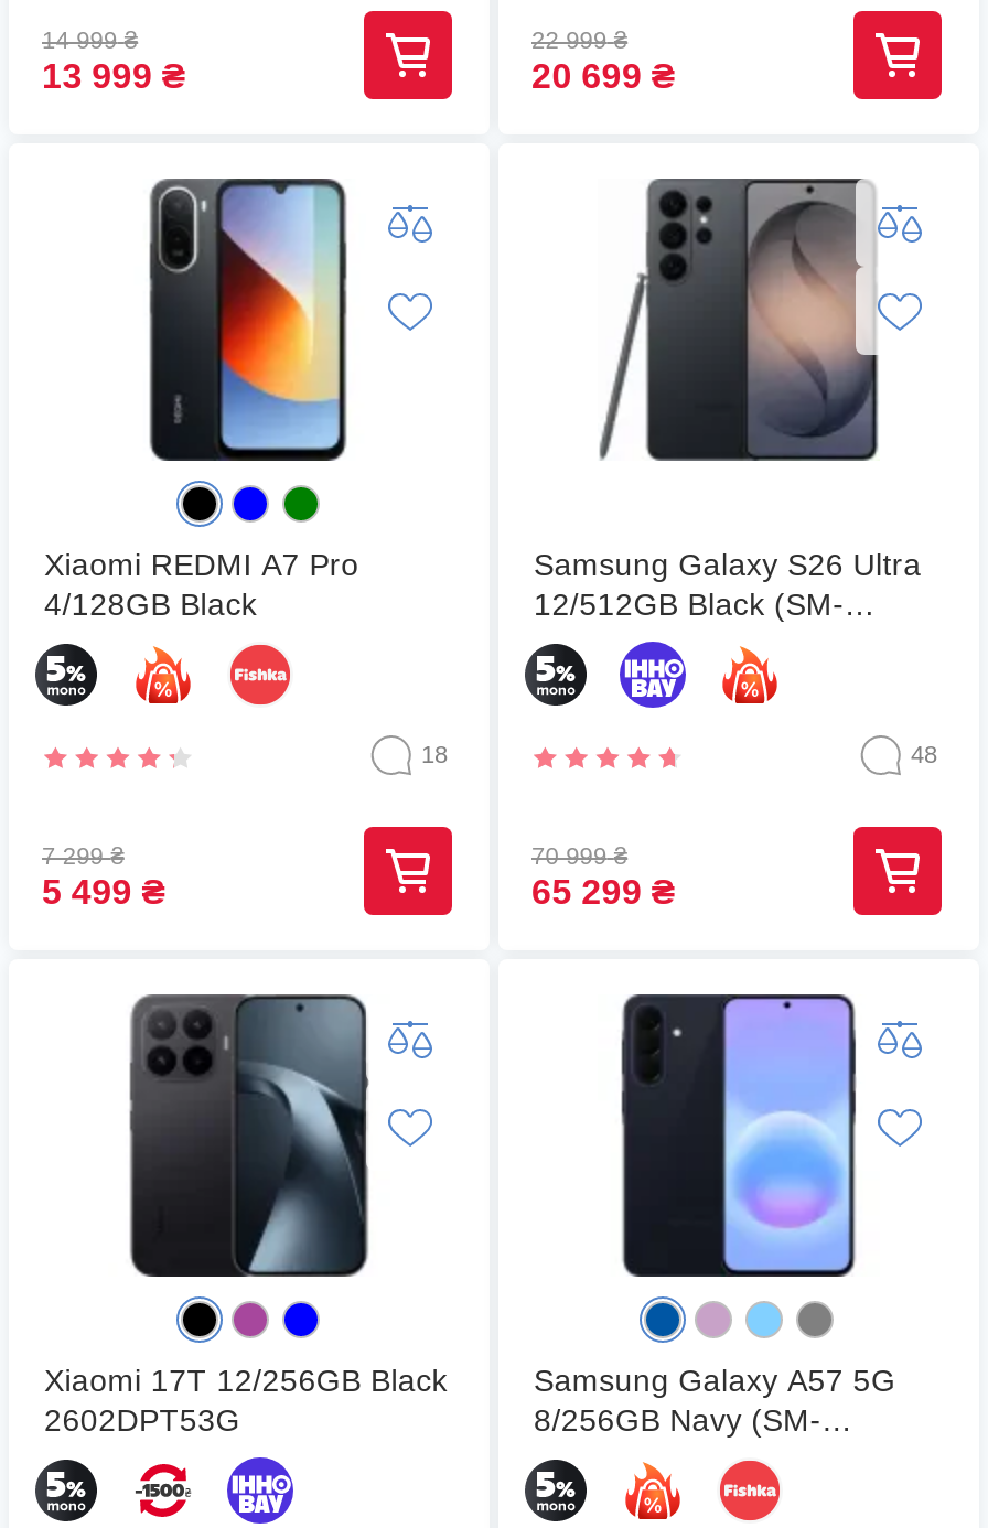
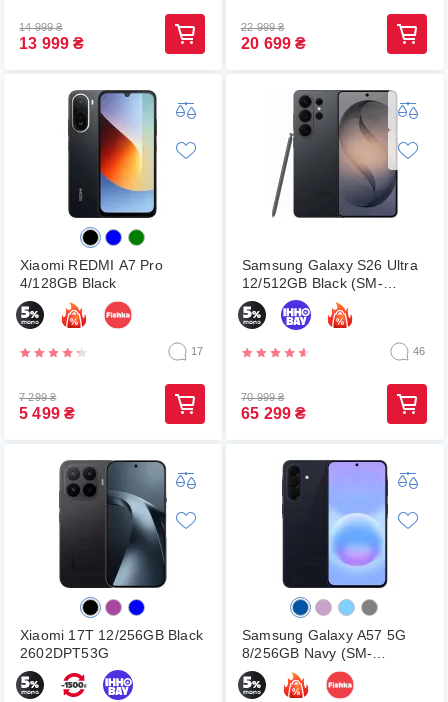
[421,741,448,767] 18 -> [191,345,203,357] 17
[911,741,937,767] 48 -> [413,345,425,357] 46

